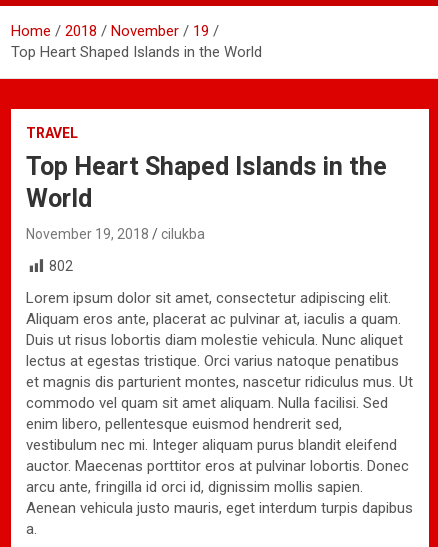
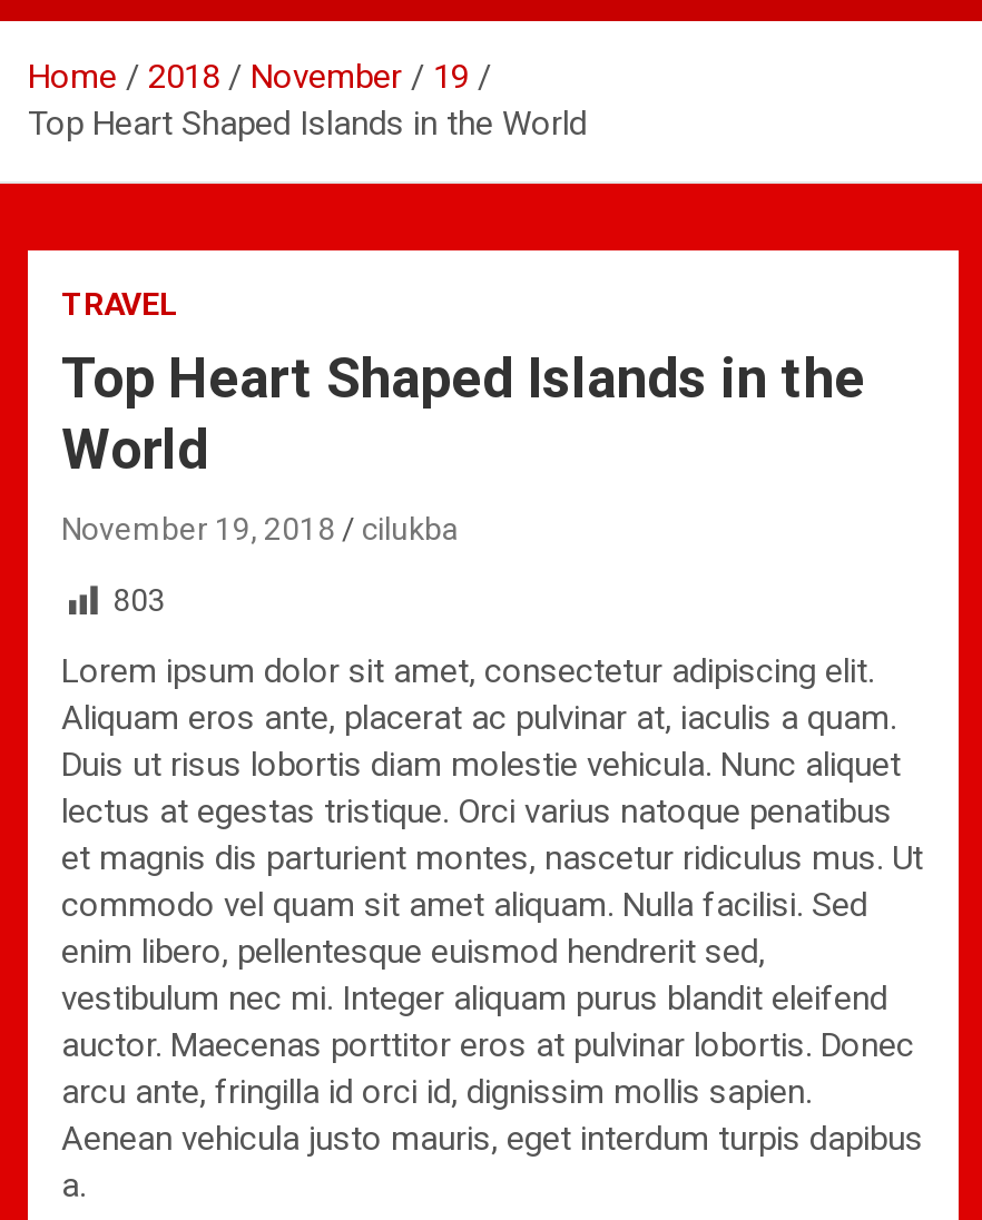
[49,258,73,274] 802 -> [112,583,166,619] 803

